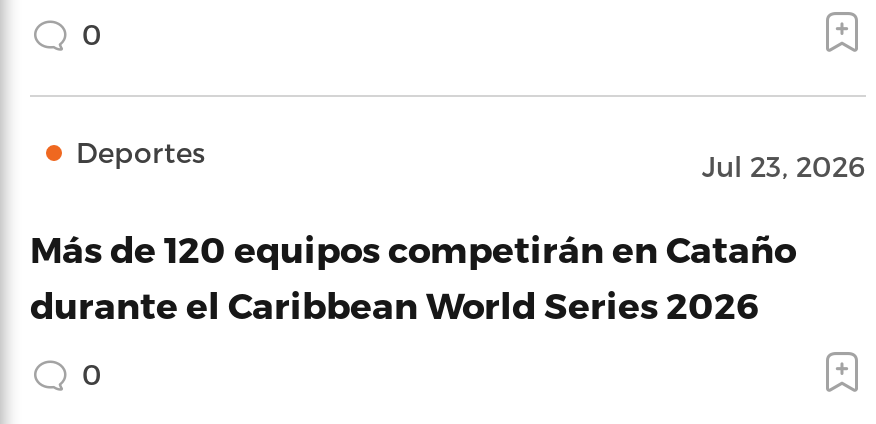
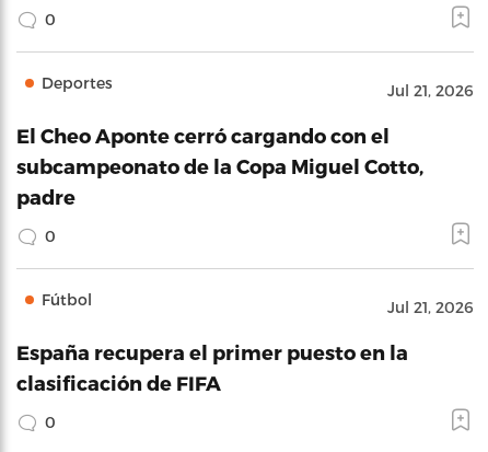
[30,148,866,324] Jul 23, 2026 | Más de 120 equipos competirán en Cataño | durante el Caribbean World Series 2026 -> [16,81,474,394] Jul 21, 2026 | El Cheo Aponte cerró cargando con el | subcampeonato de la Copa Miguel Cotto, | padre | 0 | Fútbol | Jul 21, 2026 | España recupera el primer puesto en la | clasificación de FIFA

